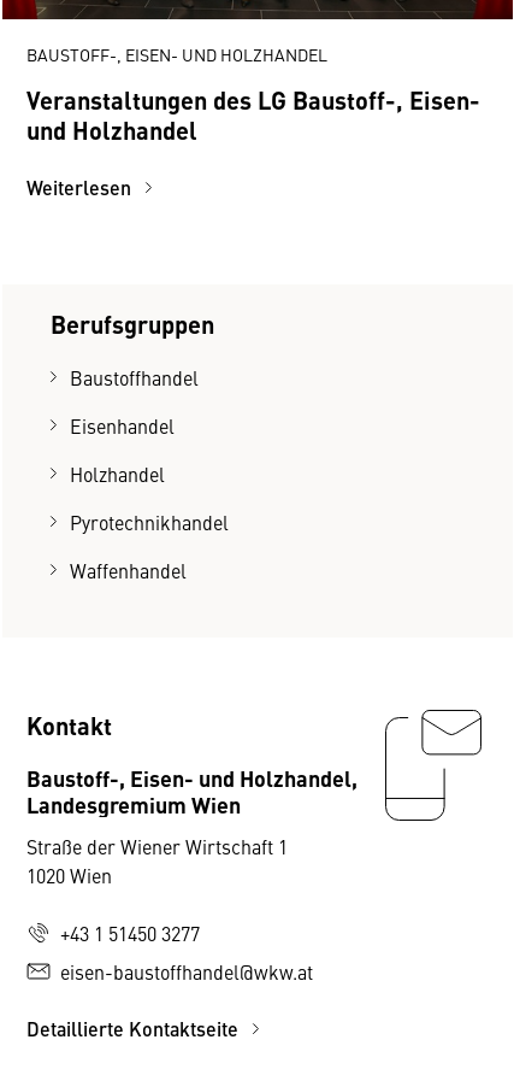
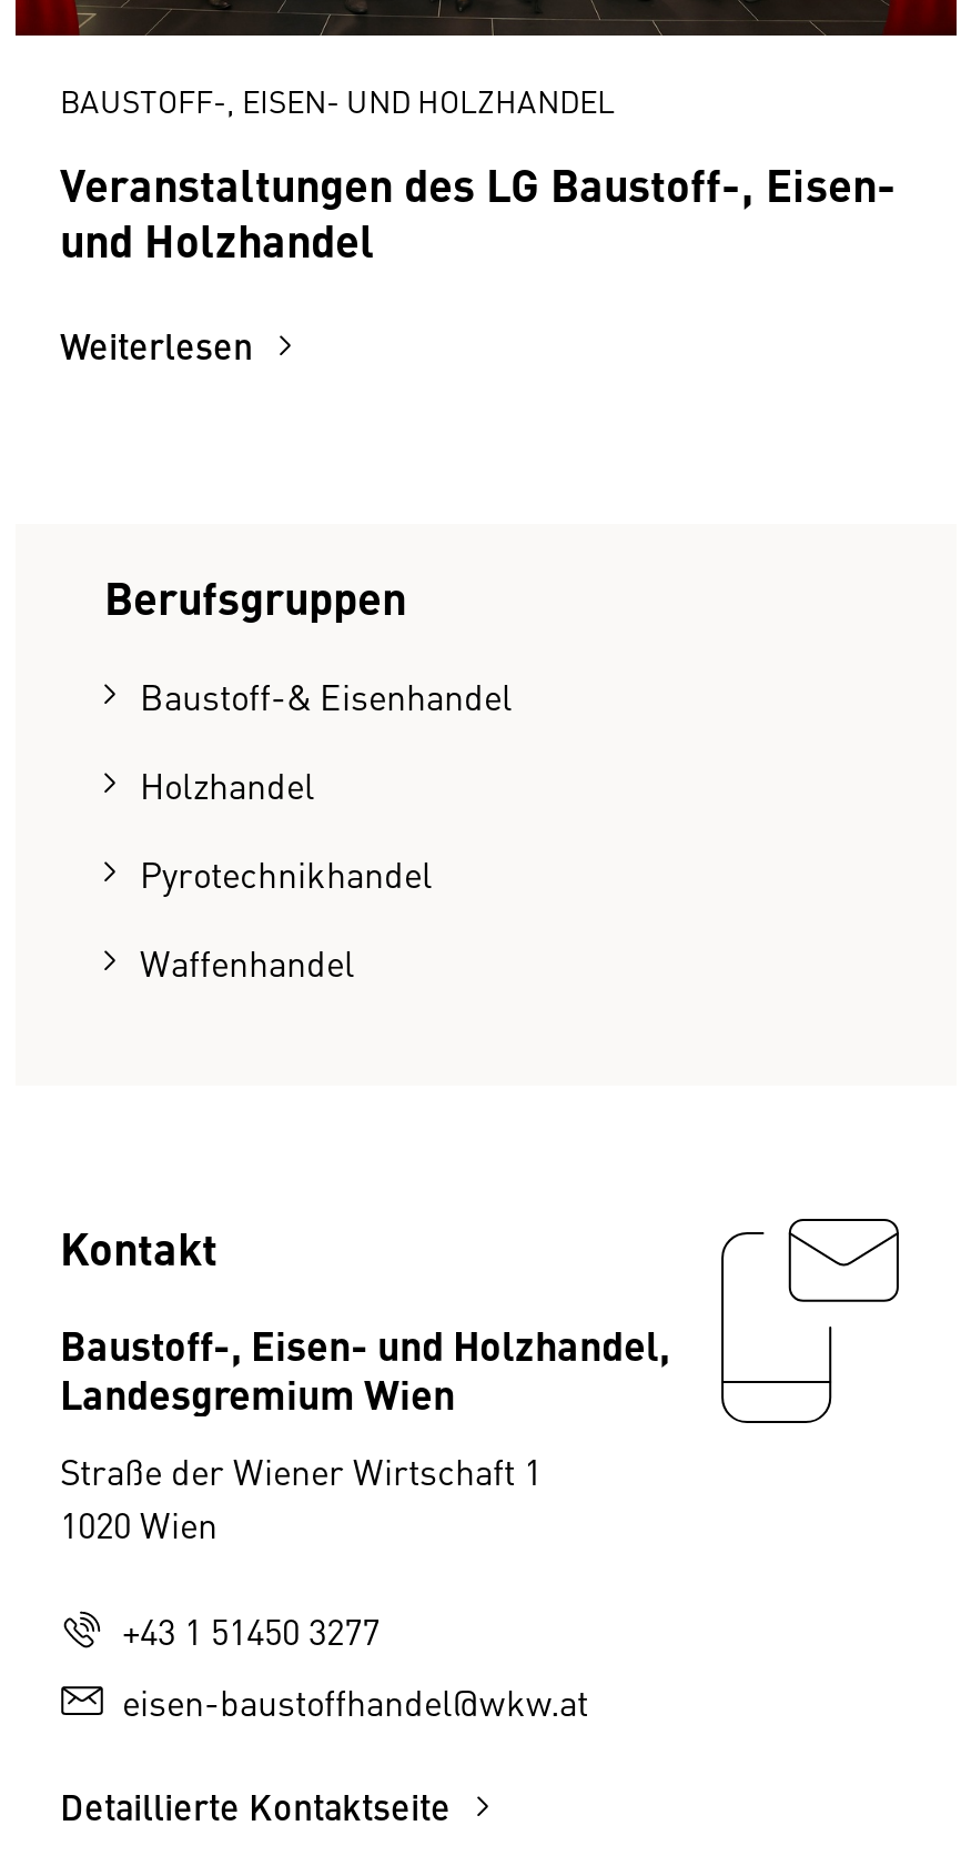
[70,363,199,438] Baustoffhandel | Eisenhandel -> [140,669,513,718] Baustoff-& Eisenhandel

